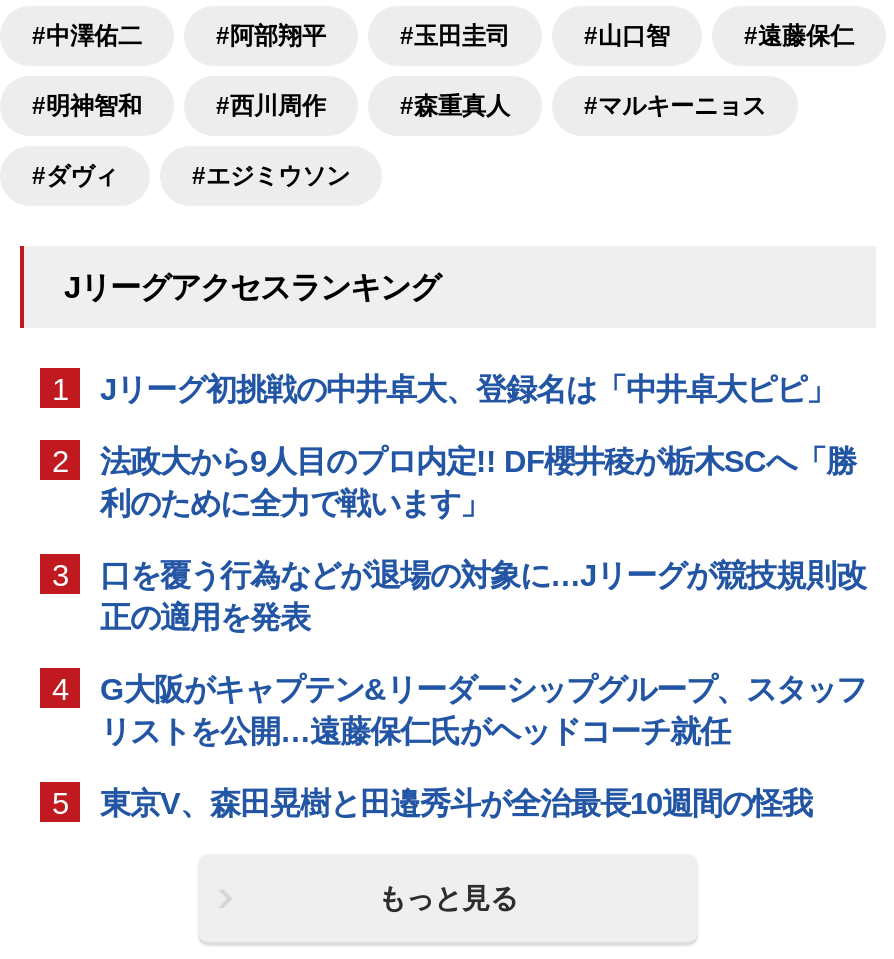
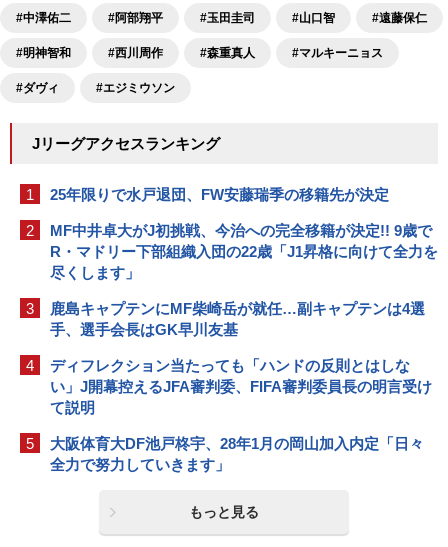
[100,372,836,406] Jリーグ初挑戦の中井卓大、登録名は「中井卓大ピピ」 -> [50,186,389,203] 25年限りで水戸退団、FW安藤瑞季の移籍先が決定
[100,444,856,520] 法政大から9人目のプロ内定!! DF櫻井稜が栃木SCへ「勝 | 利のために全力で戦います」 -> [50,222,438,281] MF中井卓大がJ初挑戦、今治への完全移籍が決定!! 9歳で | R・マドリー下部組織入団の22歳「J1昇格に向けて全力を | 尽くします」
[100,558,866,634] 口を覆う行為などが退場の対象に…Jリーグが競技規則改 | 正の適用を発表 -> [50,300,425,338] 鹿島キャプテンにMF柴崎岳が就任…副キャプテンは4選 | 手、選手会長はGK早川友基
[100,672,866,748] G大阪がキャプテン&リーダーシップグループ、スタッフ | リストを公開…遠藤保仁氏がヘッドコーチ就任 -> [50,357,432,416] ディフレクション当たっても「ハンドの反則とはしな | い」J開幕控えるJFA審判委、FIFA審判委員長の明言受け | て説明
[100,786,812,820] 東京V、森田晃樹と田邉秀斗が全治最長10週間の怪我 -> [50,435,424,473] 大阪体育大DF池戸柊宇、28年1月の岡山加入内定「日々 | 全力で努力していきます」

